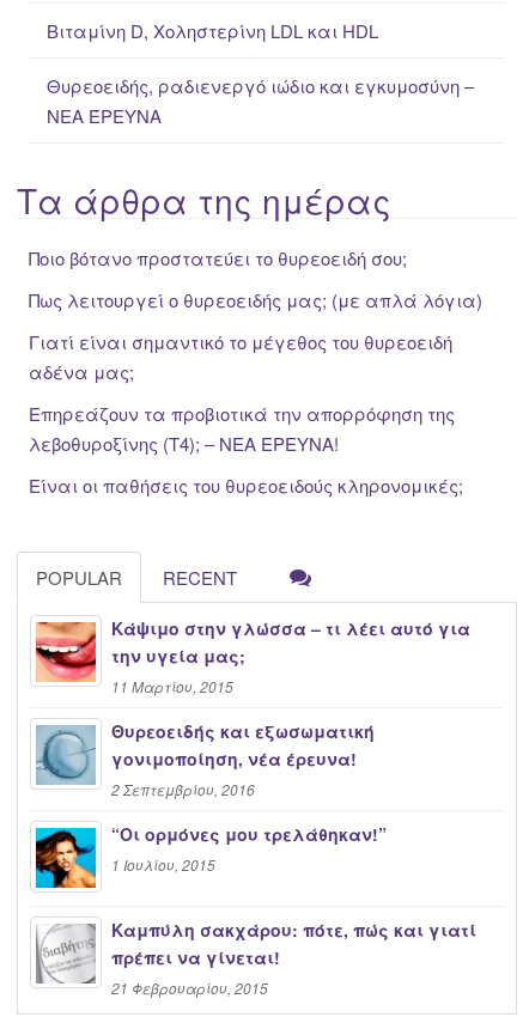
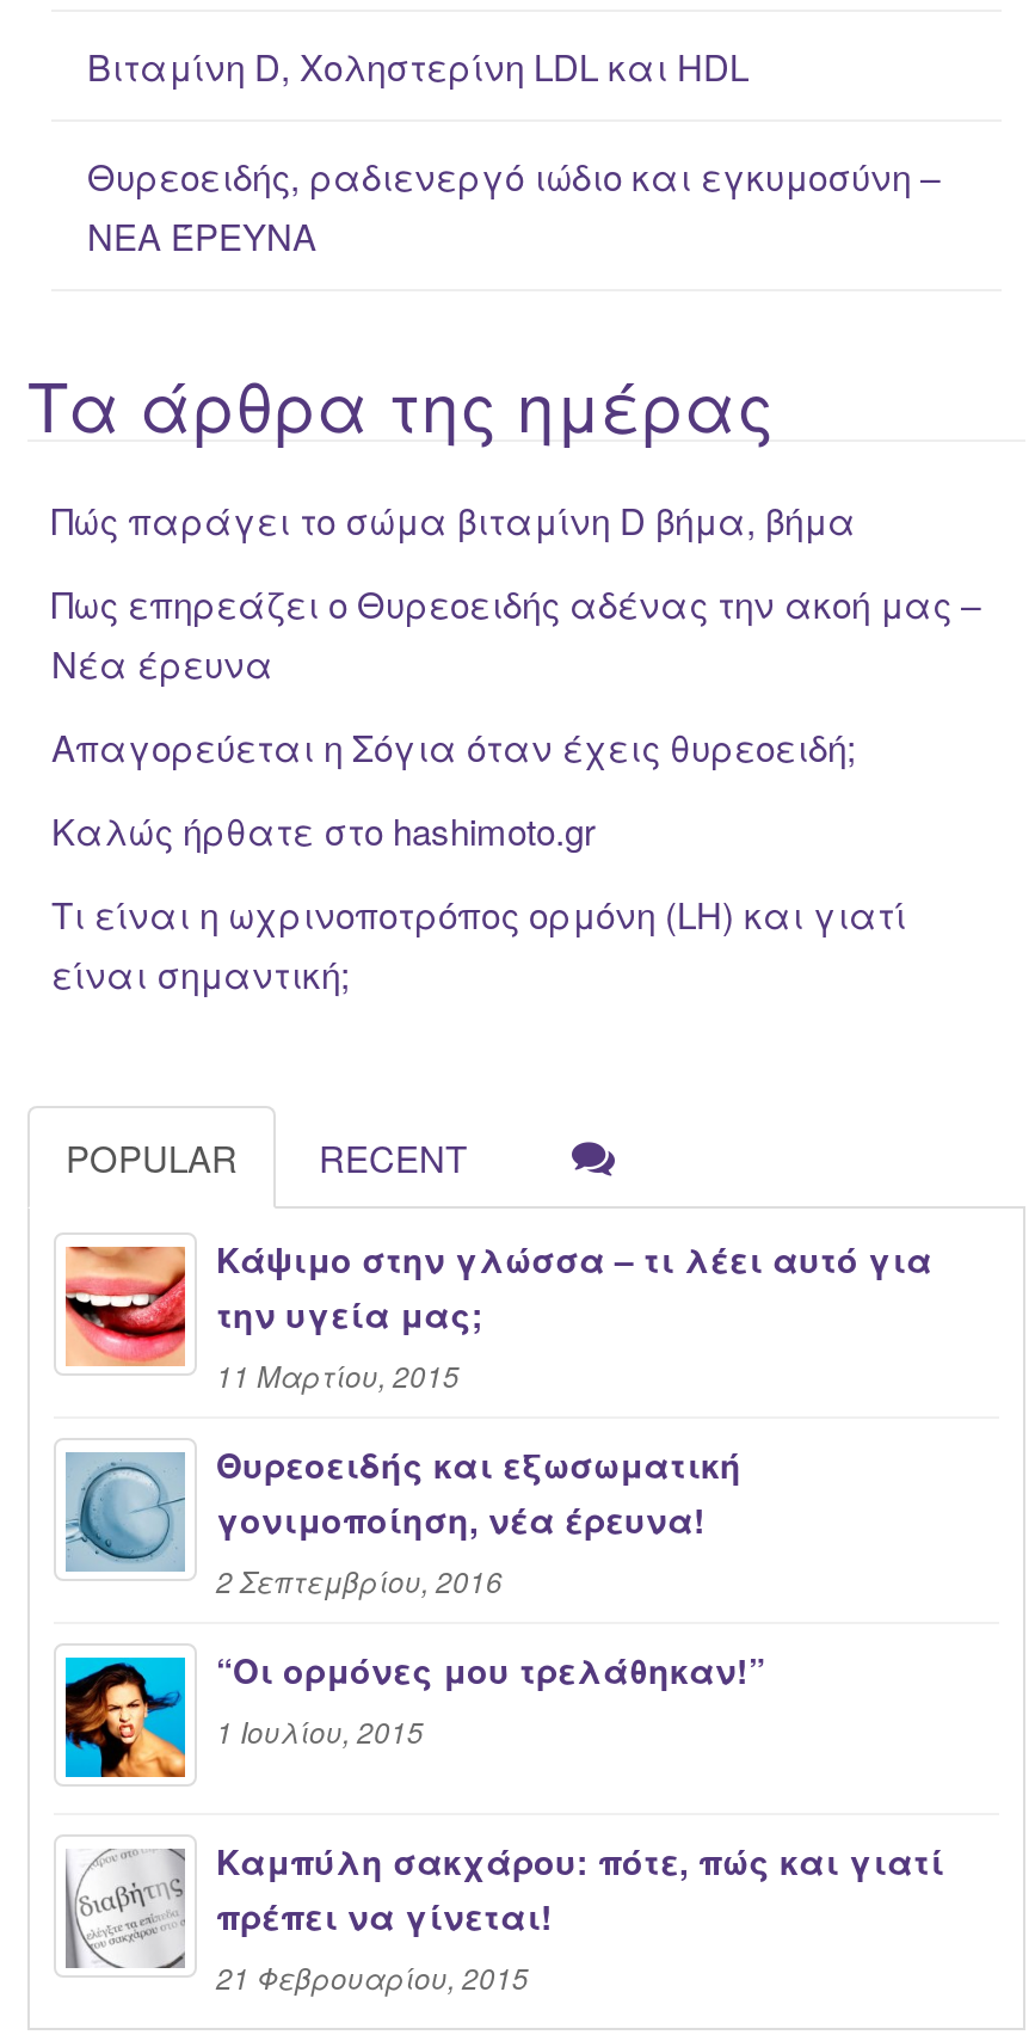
[29,246,407,271] Ποιο βότανο προστατεύει το θυρεοειδή σου; -> [51,495,856,546] Πώς παράγει το σώμα βιταμίνη D βήμα, βήμα
[29,288,482,313] Πως λειτουργεί ο θυρεοειδής μας; (με απλά λόγια) -> [51,579,980,689] Πως επηρεάζει ο Θυρεοειδής αδένας την ακοή μας – | Νέα έρευνα
[29,330,452,385] Γιατί είναι σημαντικό το μέγεθος του θυρεοειδή | αδένα μας; -> [51,722,856,772] Απαγορεύεται η Σόγια όταν έχεις θυρεοειδή;
[29,401,455,456] Επηρεάζουν τα προβιοτικά την απορρόφηση της | λεβοθυροξίνης (Τ4); – ΝΕΑ ΕΡΕΥΝΑ! -> [51,806,596,856] Καλώς ήρθατε στο hashimoto.gr
[29,473,463,498] Είναι οι παθήσεις του θυρεοειδούς κληρονομικές; -> [51,889,906,999] Τι είναι η ωχρινοποτρόπος ορμόνη (LH) και γιατί | είναι σημαντική;

